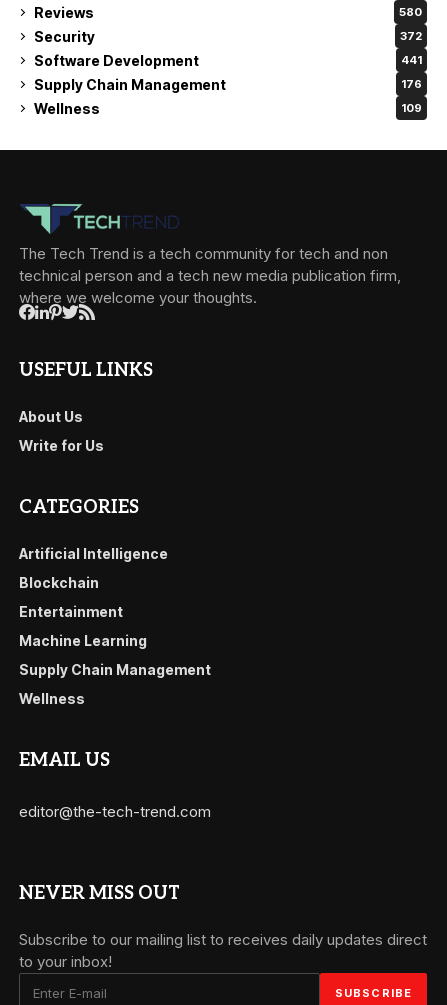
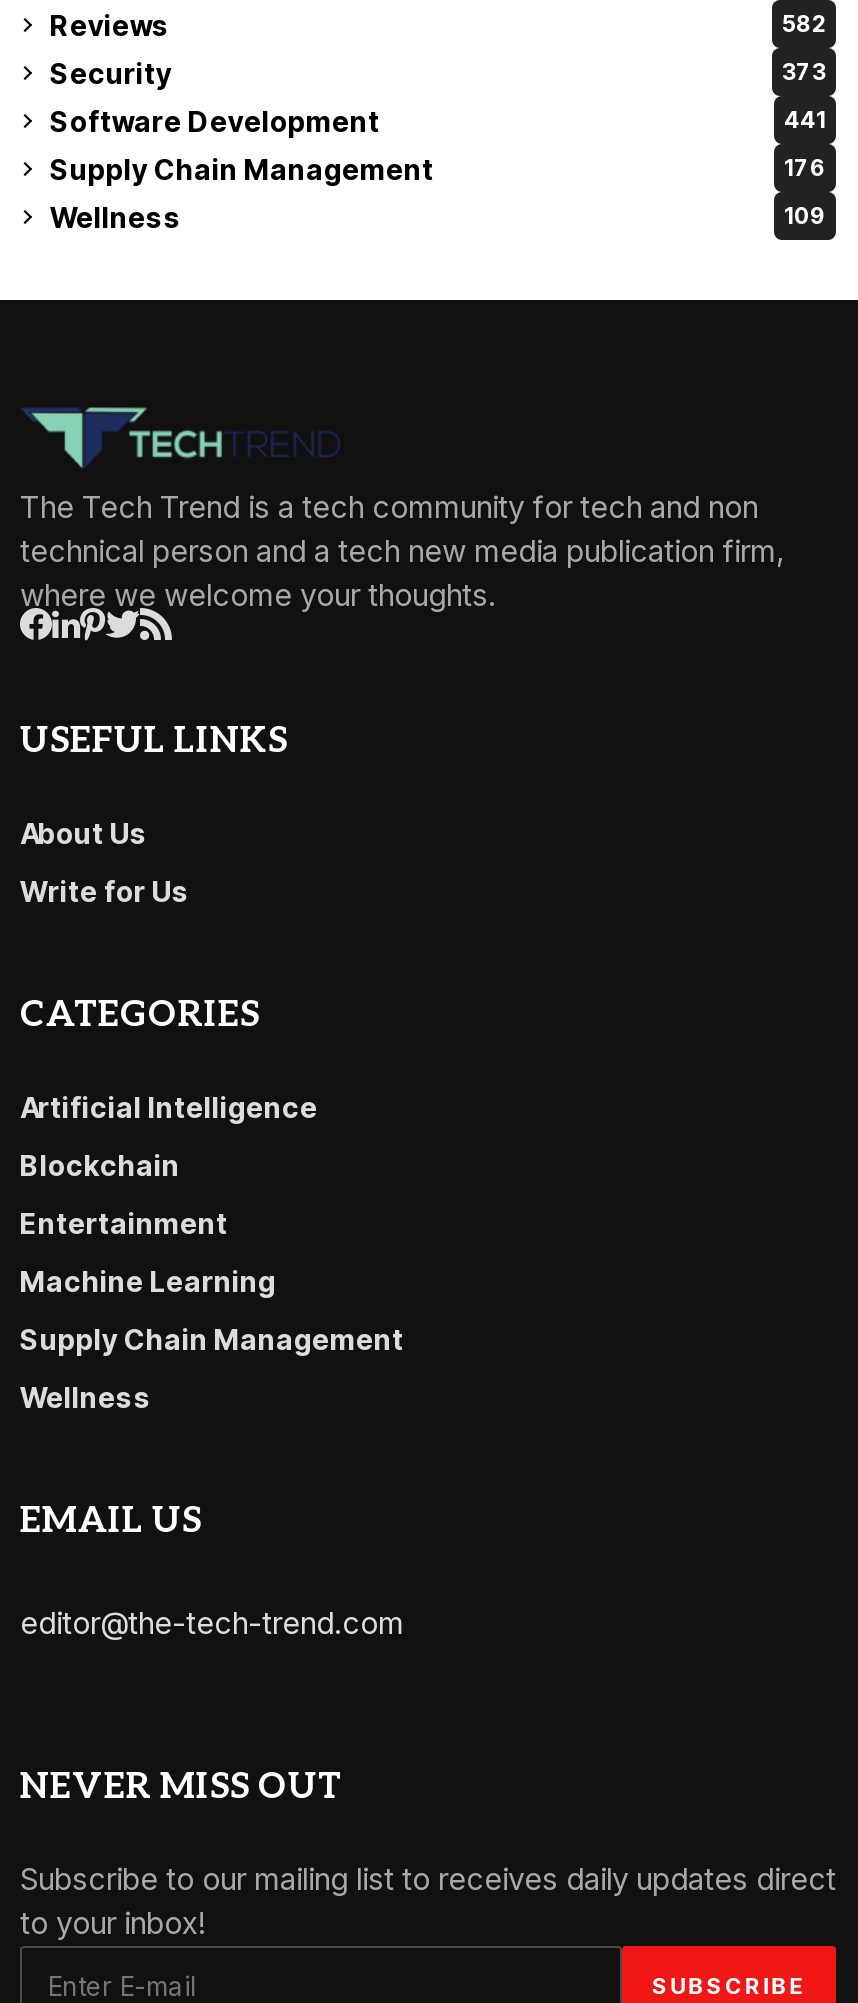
[399,5,422,19] 580 -> [782,11,826,39] 582
[400,29,422,43] 372 -> [782,59,826,87] 373

